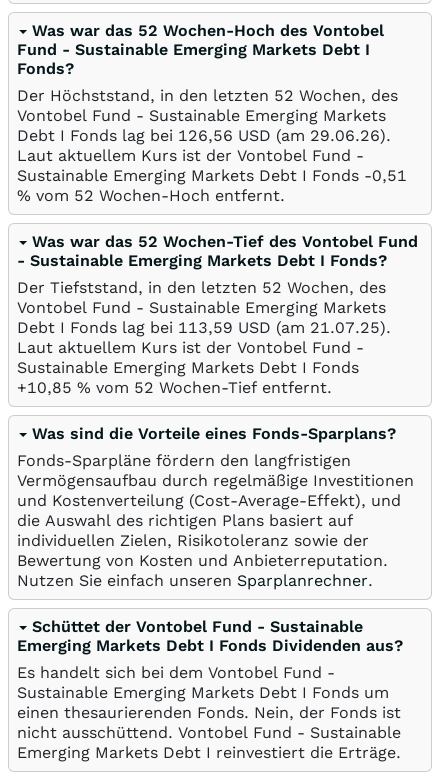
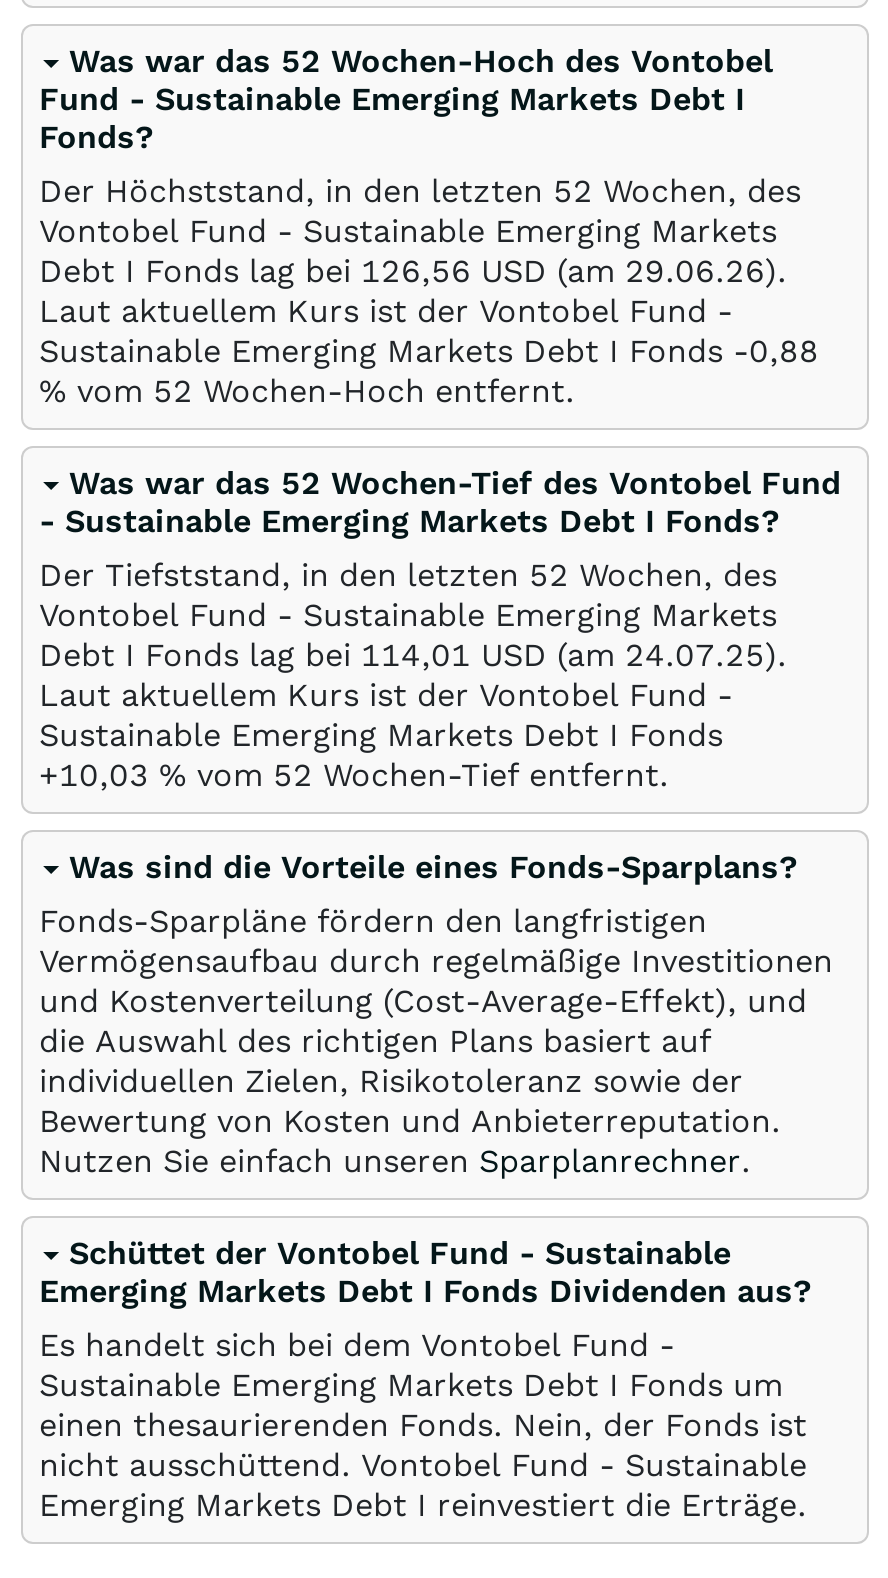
[17,166,412,185] Sustainable Emerging Markets Debt I Fonds -0,51 -> [39,332,829,370] Sustainable Emerging Markets Debt I Fonds -0,88
[17,318,391,337] Debt I Fonds lag bei 113,59 USD (am 21.07.25). -> [39,636,787,674] Debt I Fonds lag bei 114,01 USD (am 24.07.25).
[17,378,332,397] +10,85% vom 52 Wochen-Tief entfernt. -> [39,756,669,794] +10,03% vom 52 Wochen-Tief entfernt.

